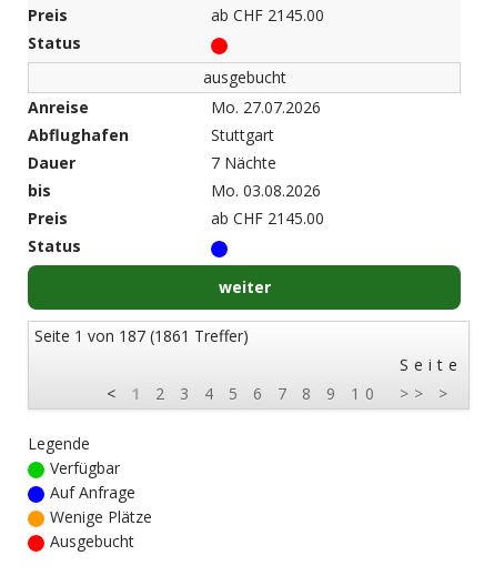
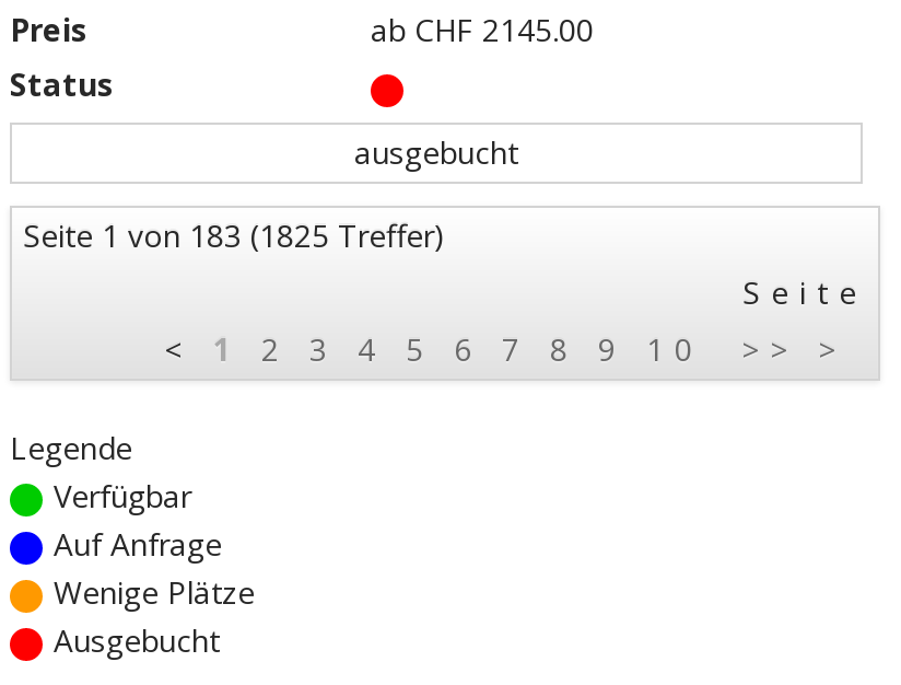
[28,97,324,346] Anreise | Mo. 27.07.2026 | Abflughafen | Stuttgart | Dauer | 7 Nächte | bis | Mo. 03.08.2026 | Preis | ab CHF 2145.00 | Status | weiter | Seite 1 von 187 (1861 Treffer) -> [23,214,445,256] Seite 1 von 183 (1825 Treffer)

